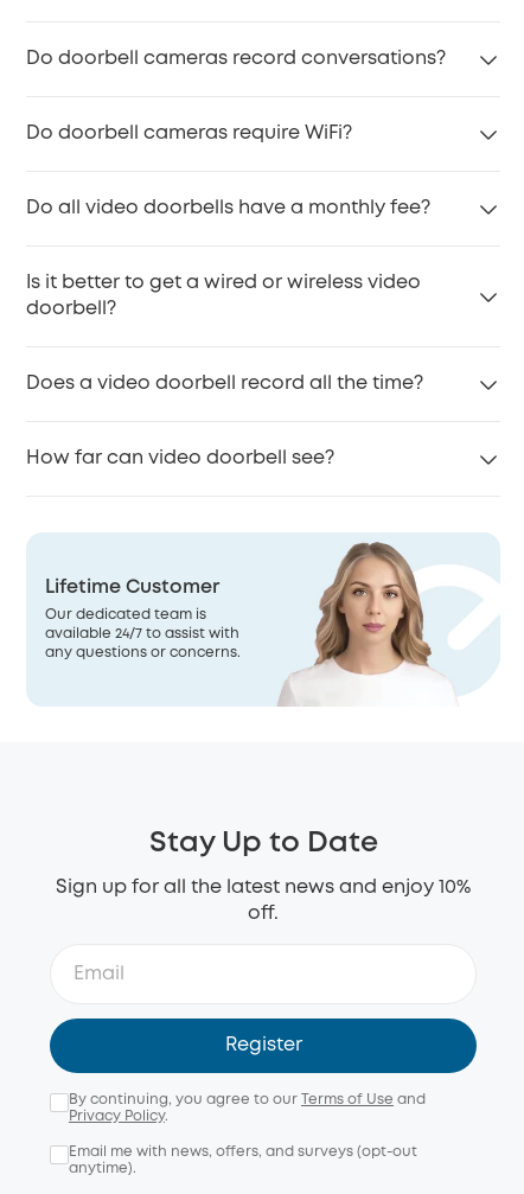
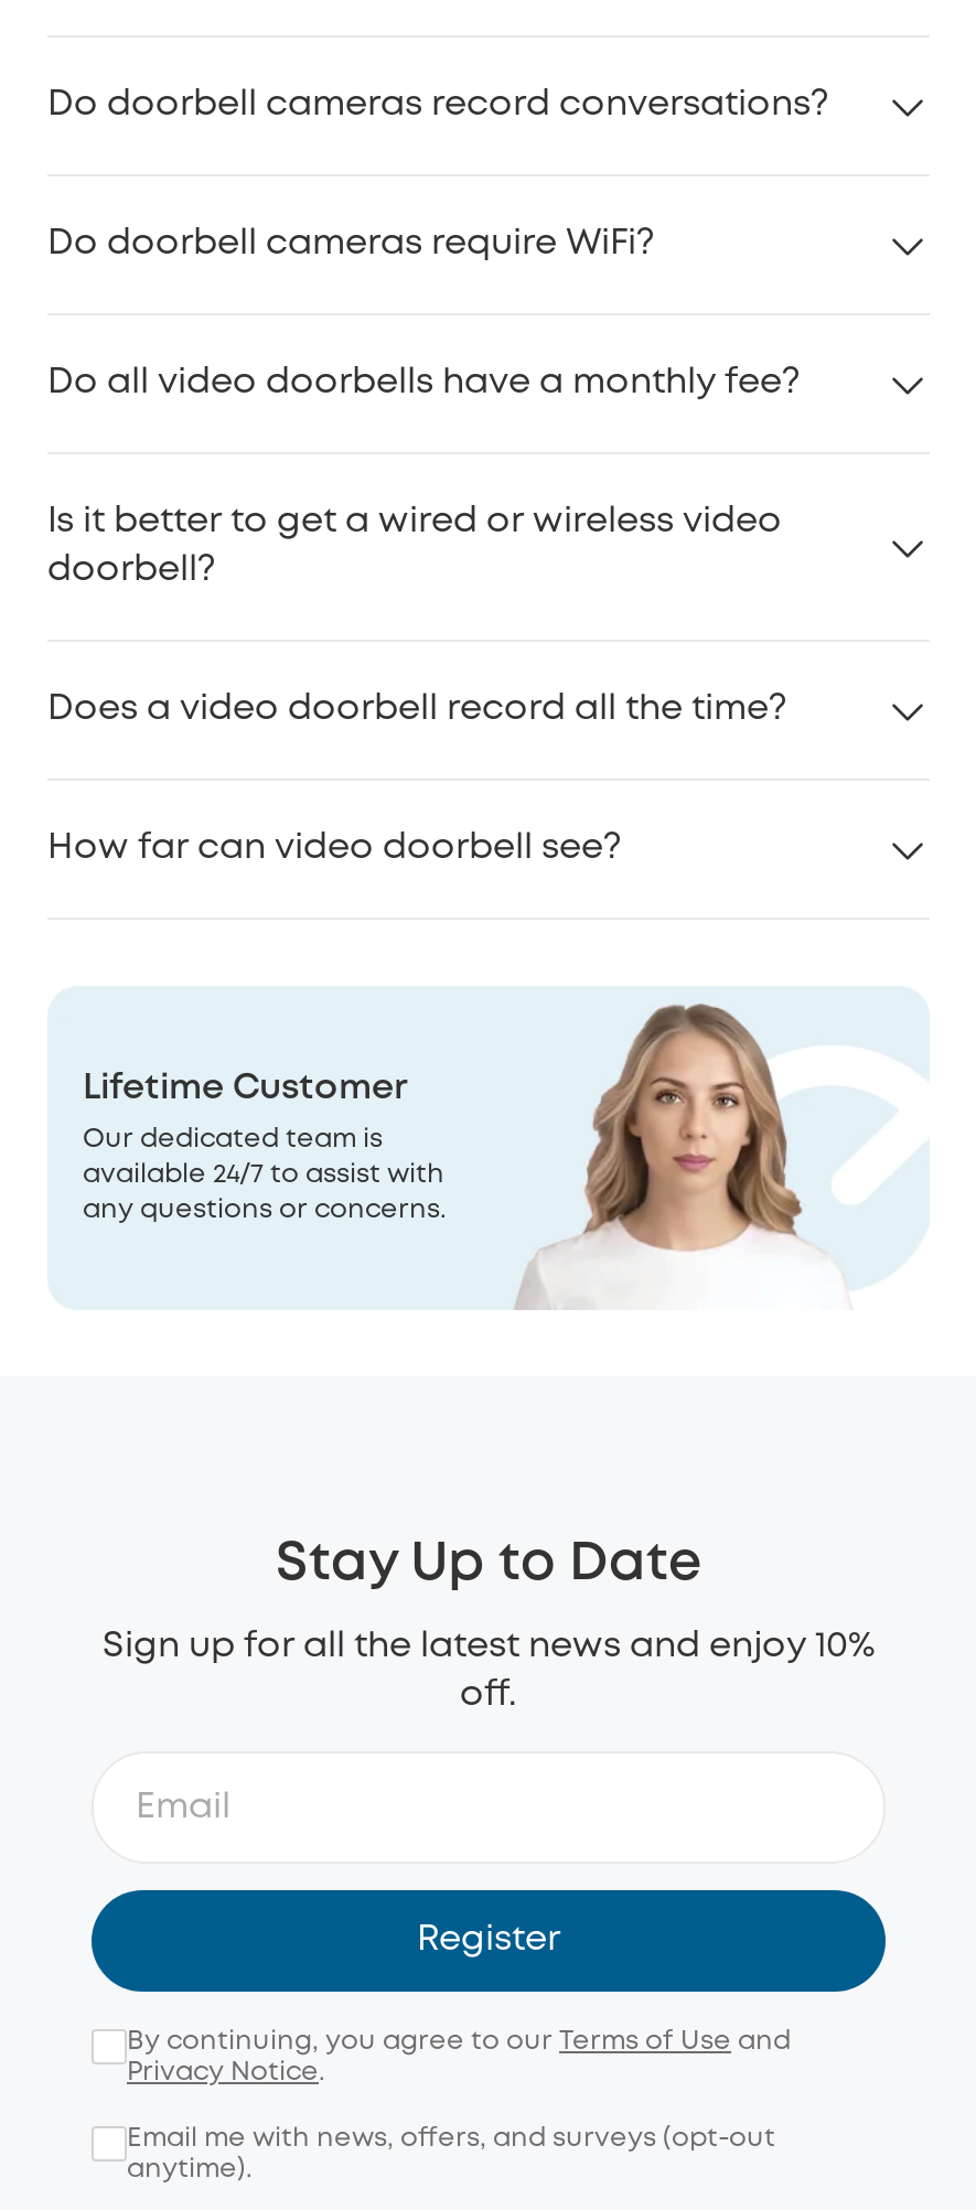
[69,1110,168,1123] Privacy Policy. -> [127,2060,325,2084] Privacy Notice.

